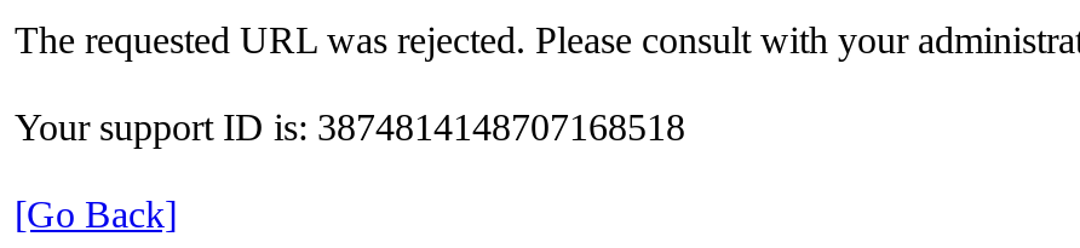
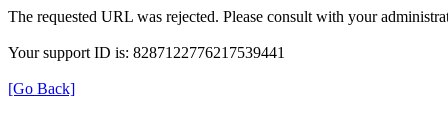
[15,106,685,148] Your support ID is: 3874814148707168518 -> [8,44,285,61] Your support ID is: 8287122776217539441

